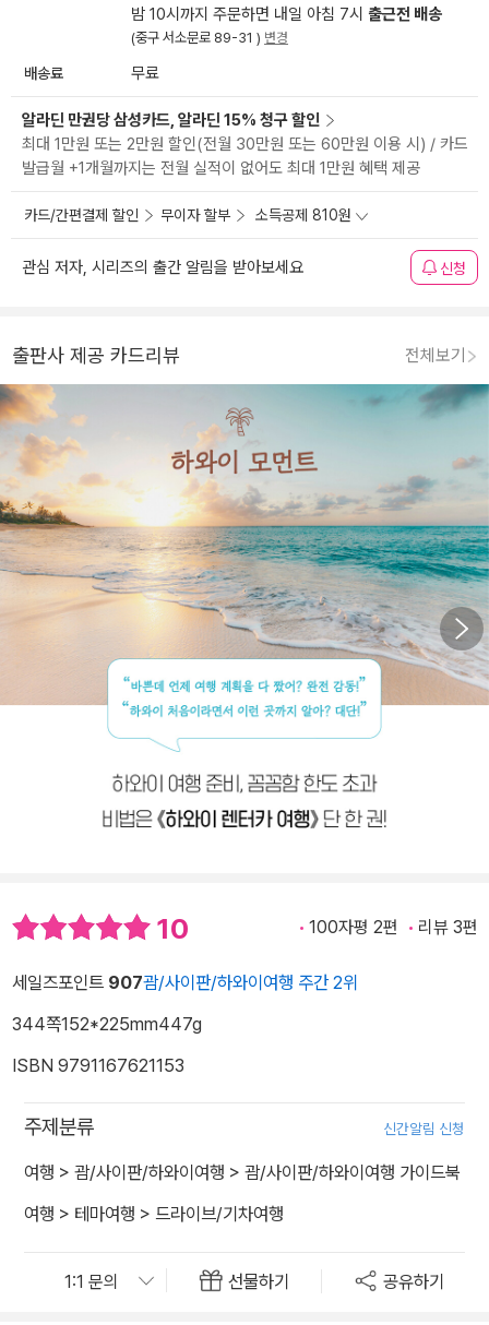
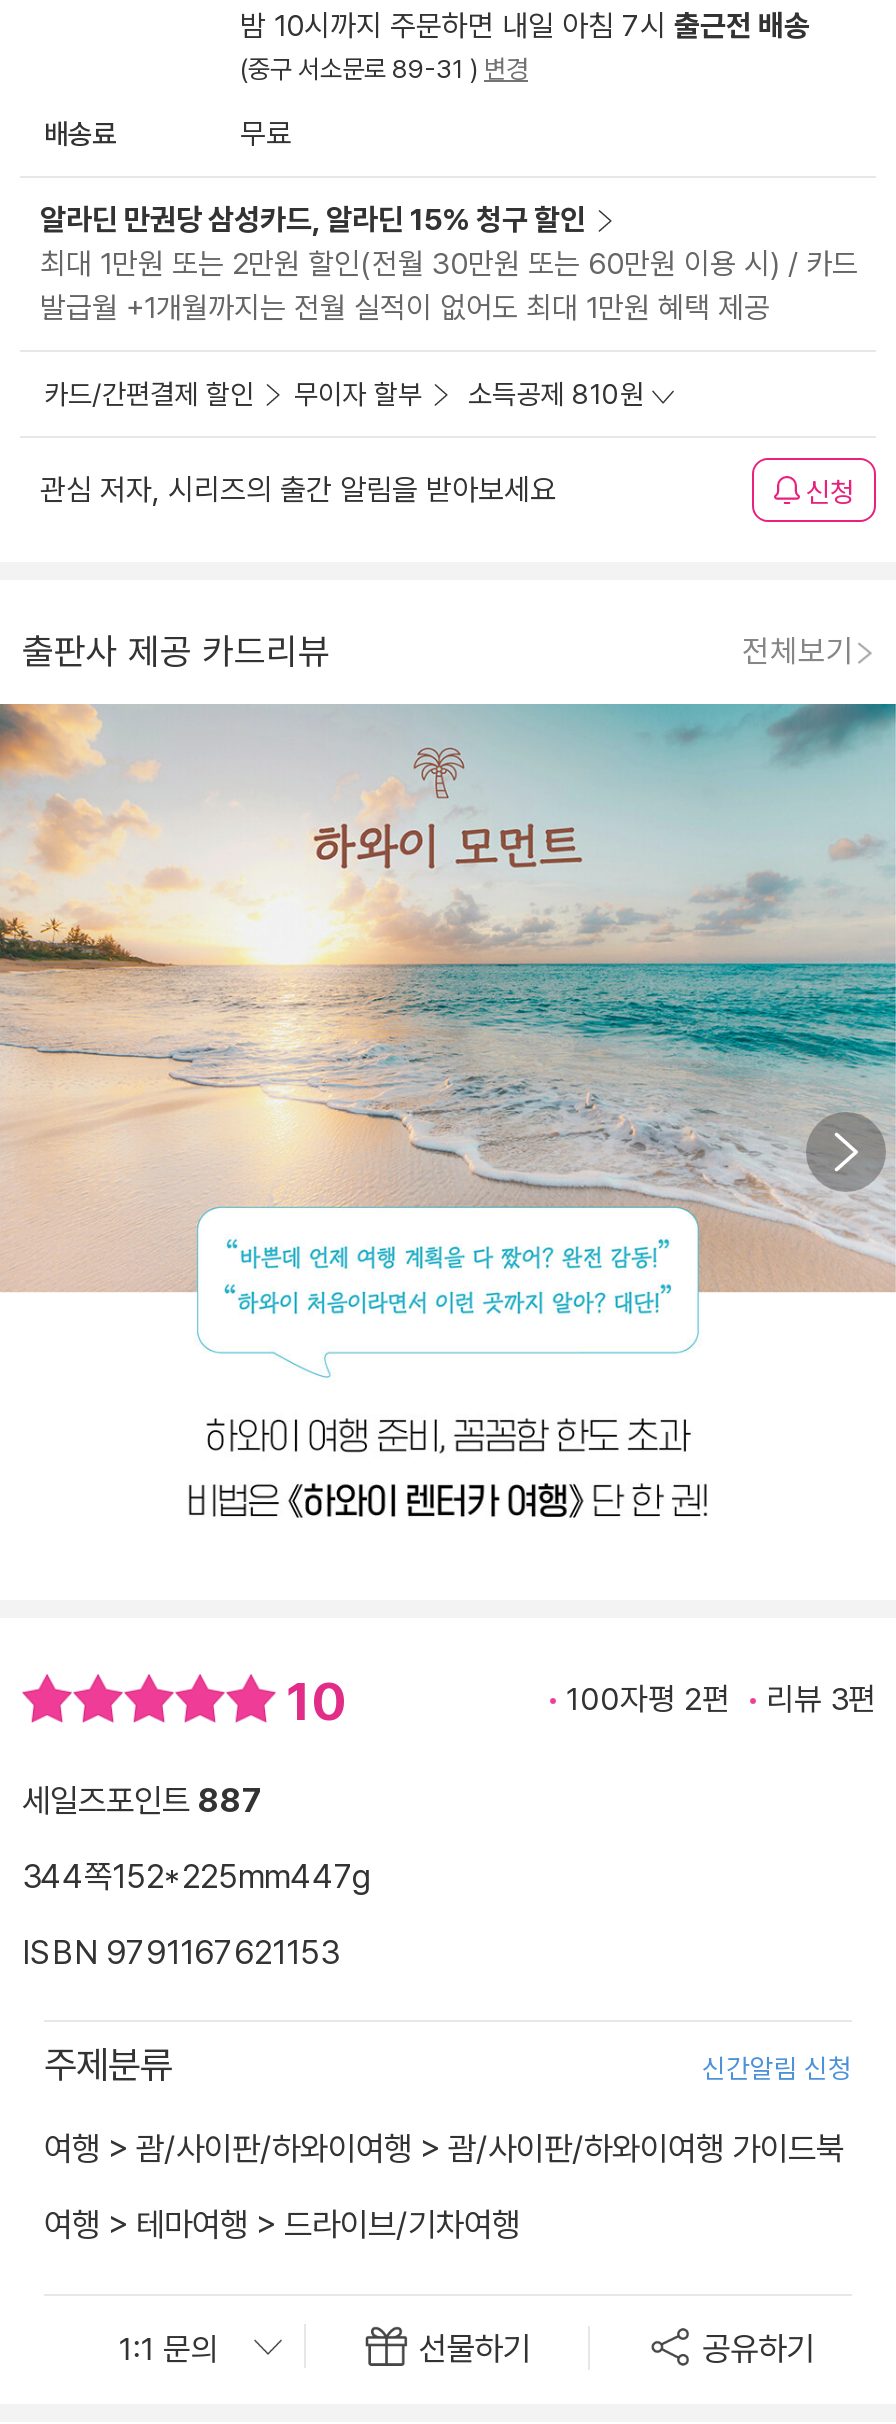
[12,971,358,993] 세일즈포인트 907괌/사이판/하와이여행 주간 2위 -> [22,1779,262,1819] 세일즈포인트 887

